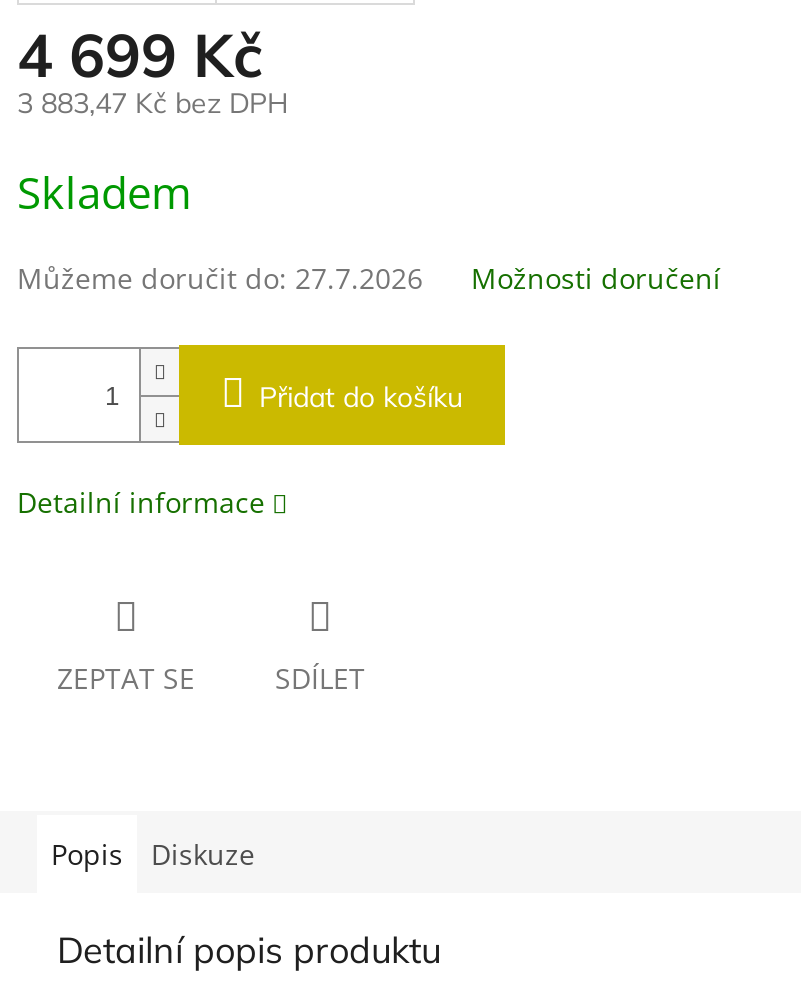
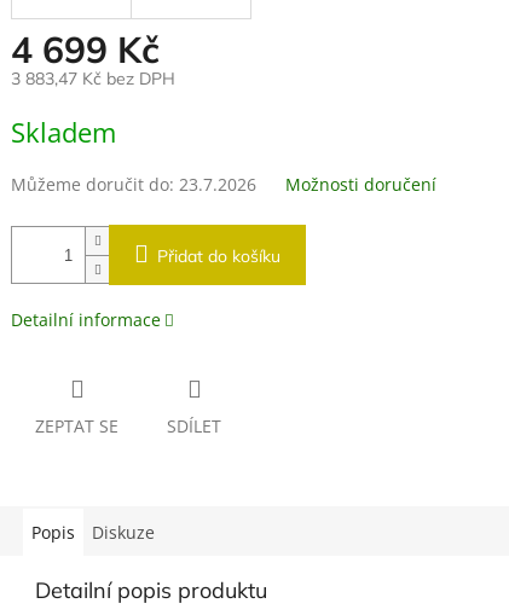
[17,260,423,298] Můžeme doručit do: 27.7.2026 -> [11,173,256,196] Můžeme doručit do: 23.7.2026

